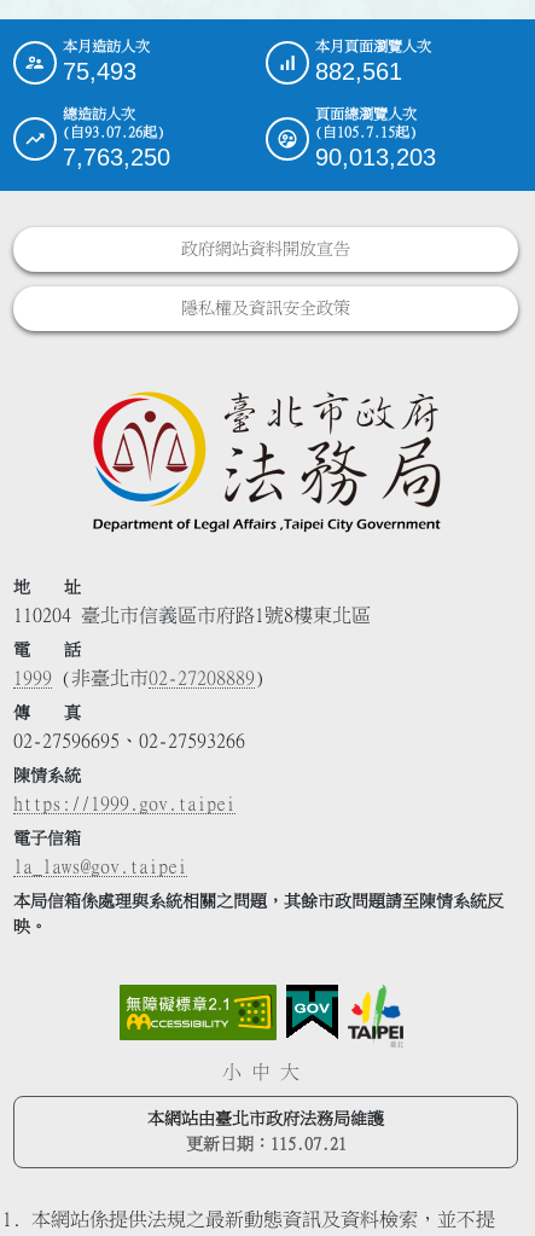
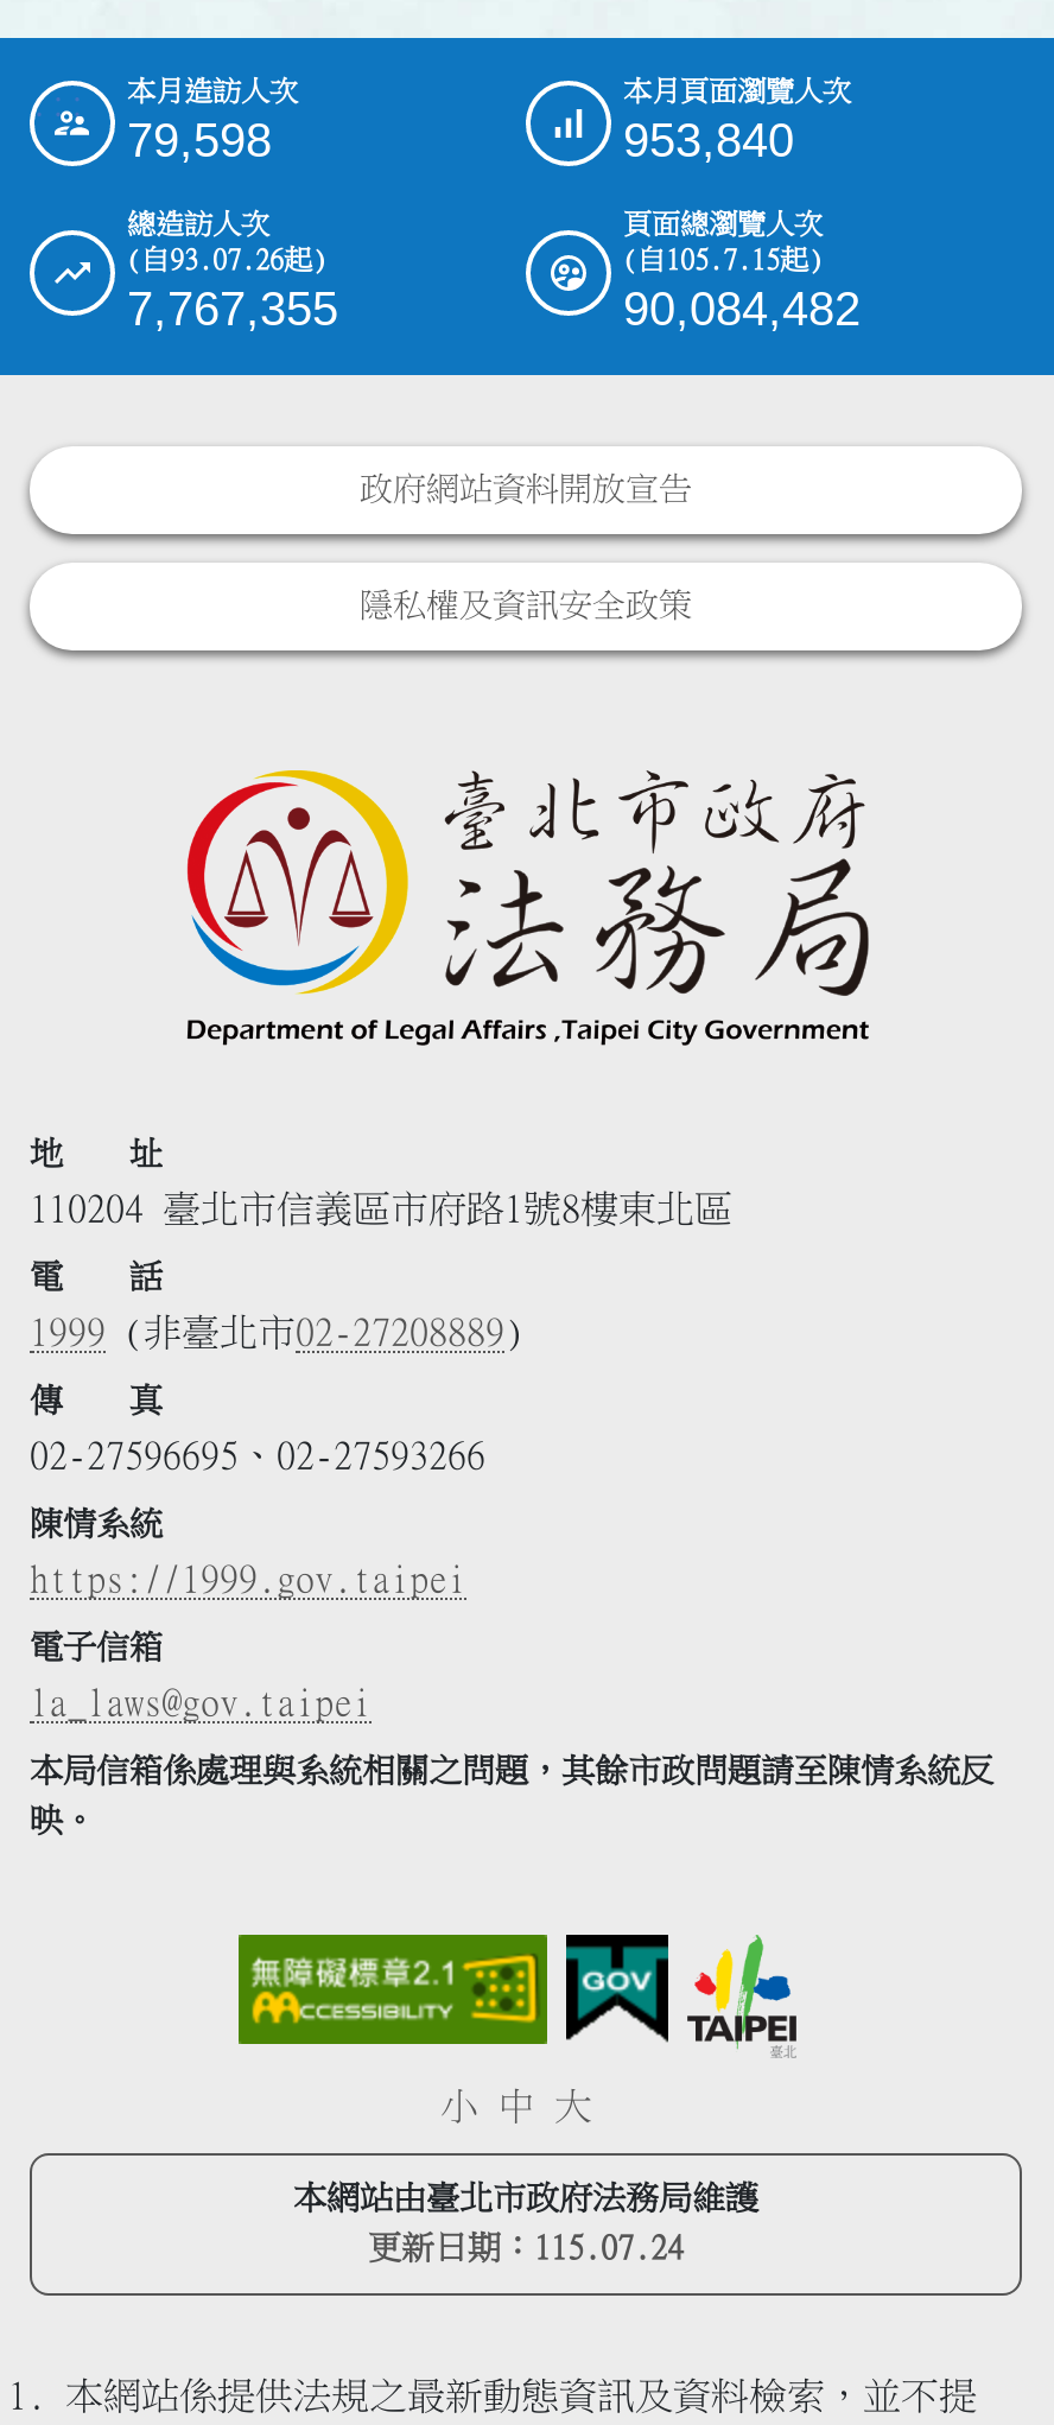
[63,58,136,85] 75,493 -> [127,114,272,166] 79,598
[315,58,402,85] 882,561 -> [623,114,794,166] 953,840
[63,144,170,170] 7,763,250 -> [127,283,338,335] 7,767,355
[315,144,436,170] 90,013,203 -> [623,283,861,335] 90,084,482
[185,1136,346,1153] 更新日期：115.07.21 -> [368,2232,684,2265] 更新日期：115.07.24

